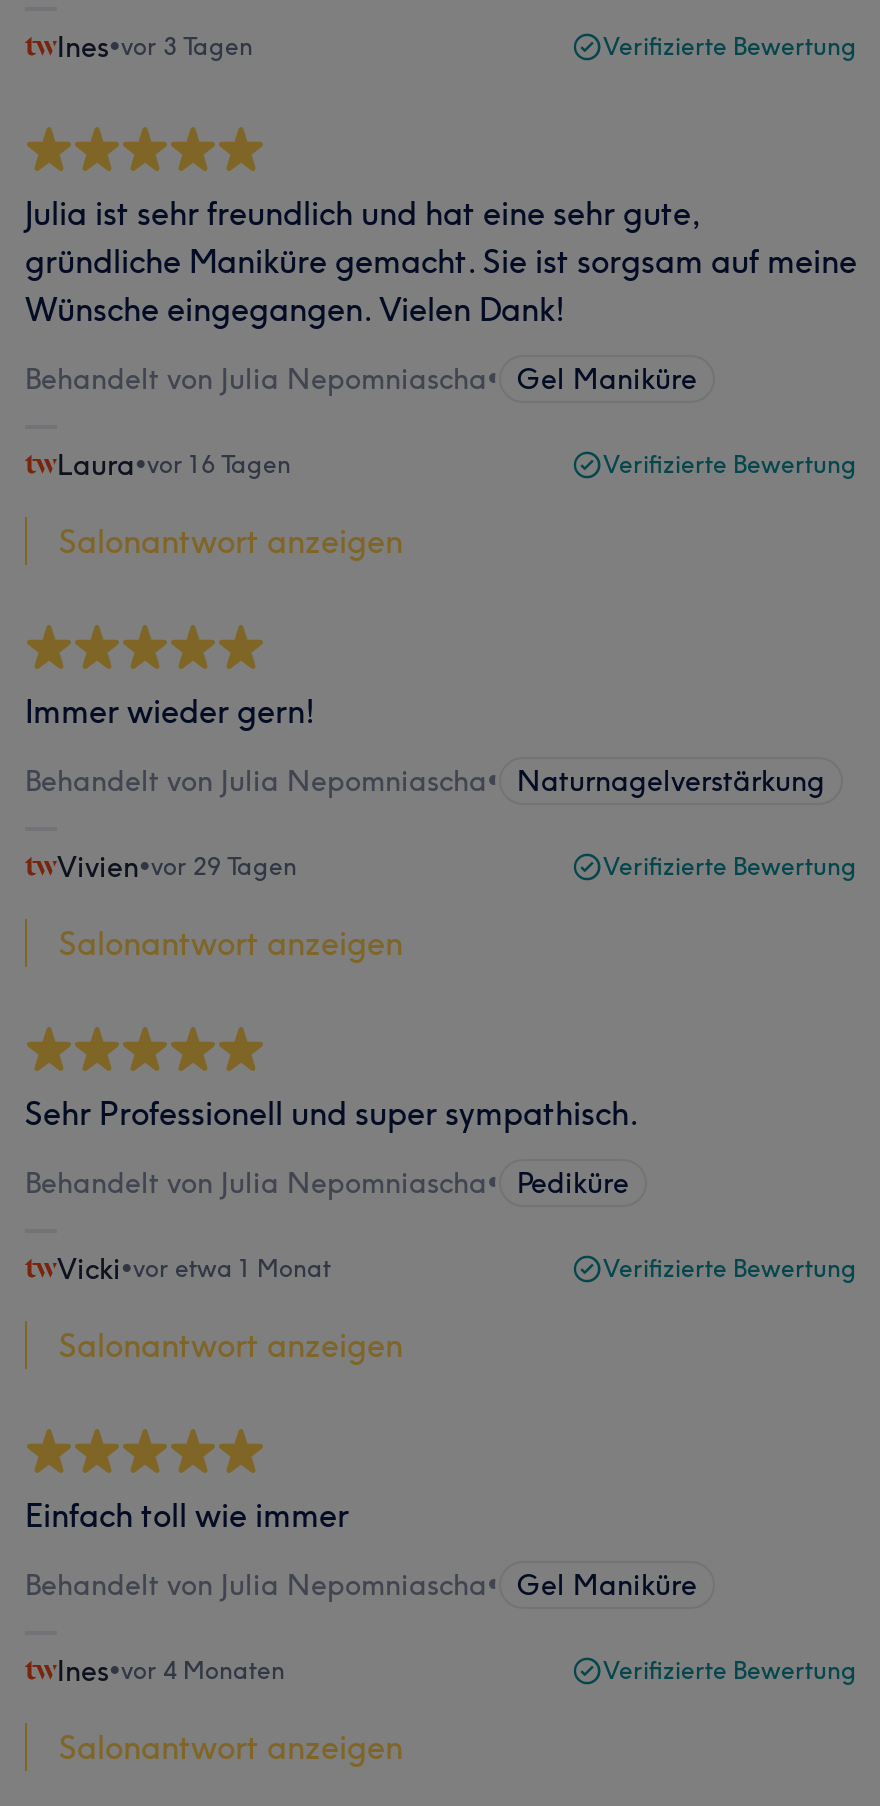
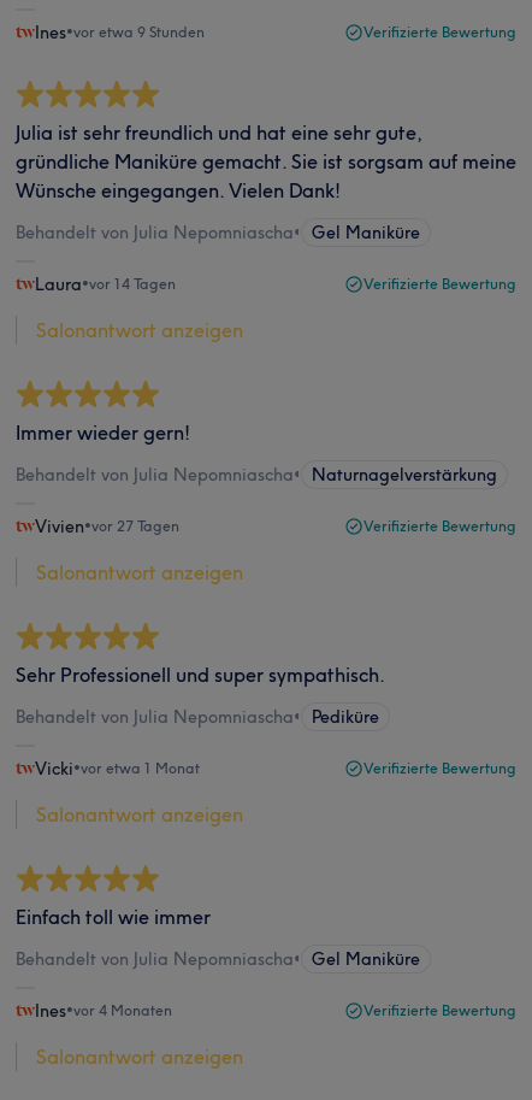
[57,29,253,65] Ines•vor 3 Tagen -> [35,22,205,43] Ines•vor etwa 9 Stunden
[57,447,291,483] Laura•vor 16 Tagen -> [35,273,176,295] Laura•vor 14 Tagen
[57,849,297,885] Vivien•vor 29 Tagen -> [35,516,179,537] Vivien•vor 27 Tagen

